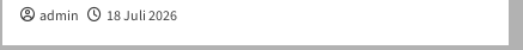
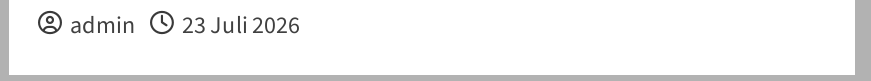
[39,6,177,27] admin 18 Juli 2026 -> [70,10,300,44] admin 23 Juli 2026

